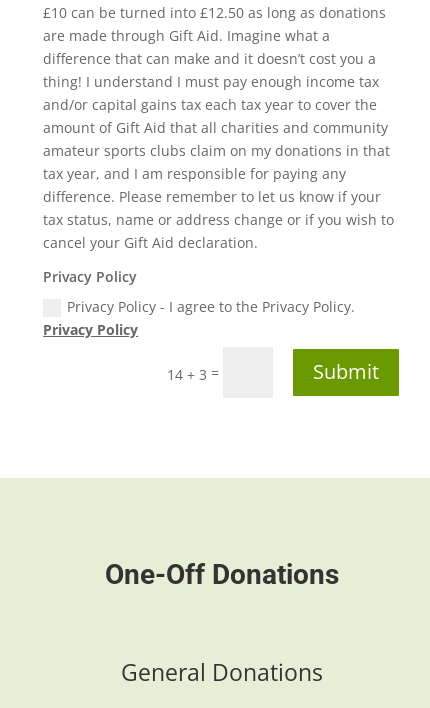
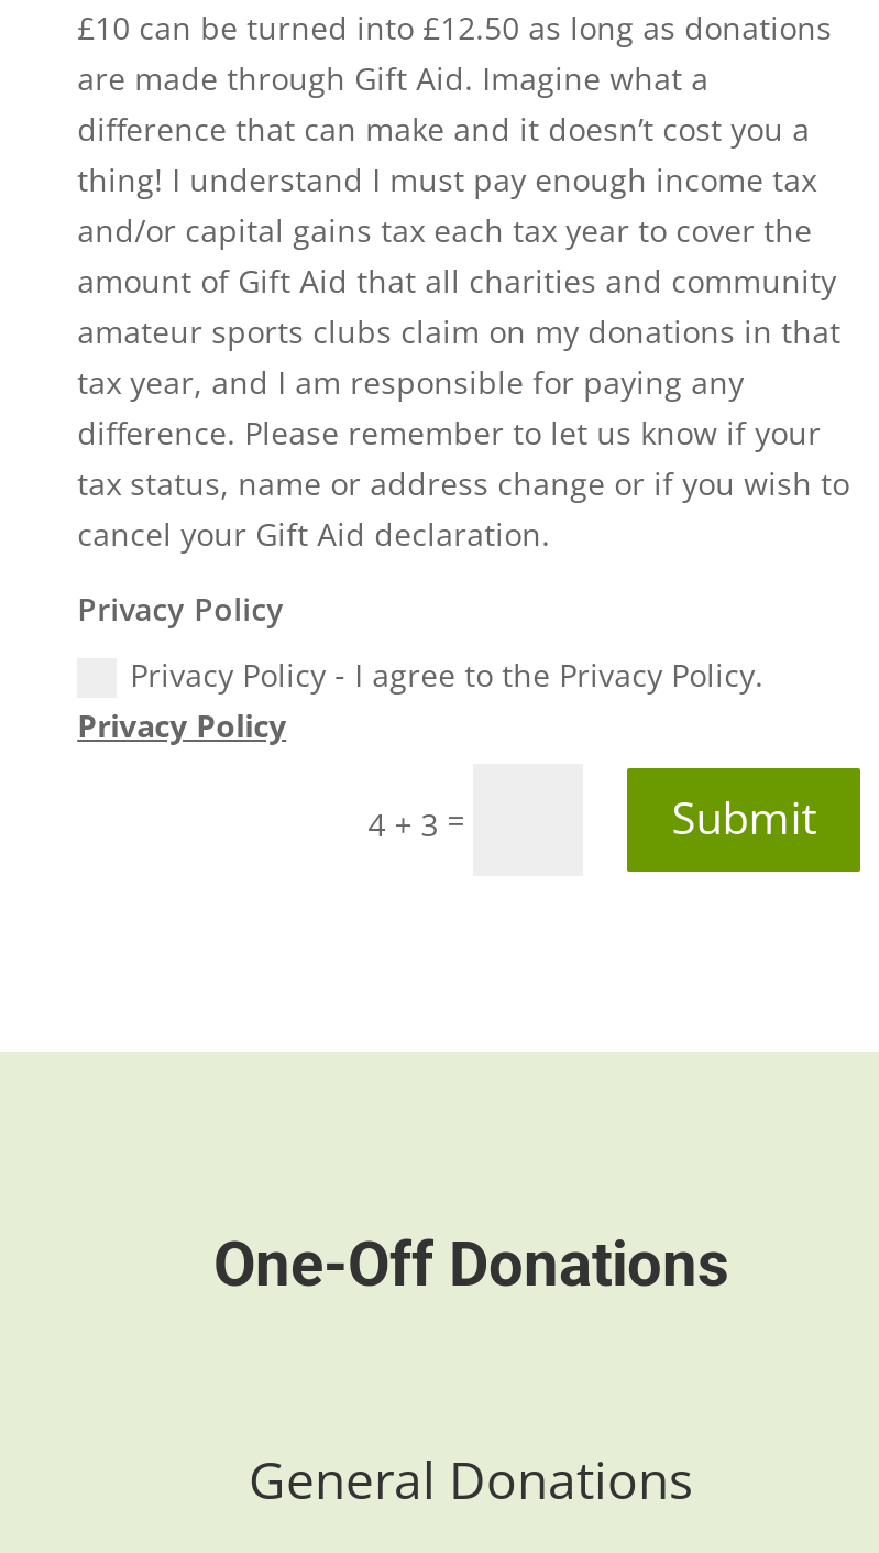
[167,362,223,383] 14 + 3 = -> [368,798,473,844] 4 + 3 =

